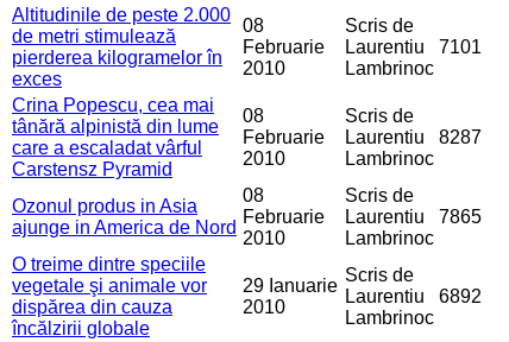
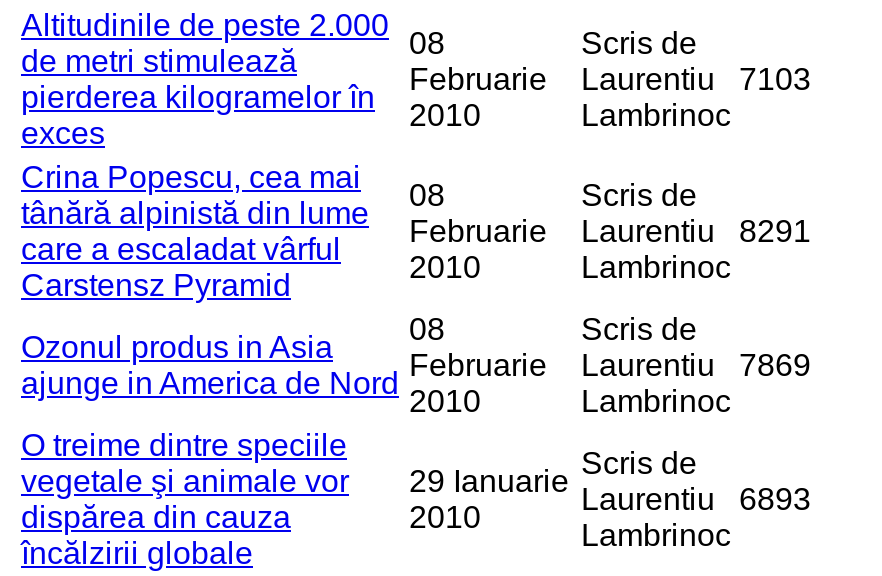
[243,37,482,57] Februarie Laurentiu 7101 -> [409,62,811,96] Februarie Laurentiu 7103
[243,127,482,147] Februarie Laurentiu 8287 -> [409,214,811,248] Februarie Laurentiu 8291
[243,207,482,227] Februarie Laurentiu 7865 -> [409,348,811,382] Februarie Laurentiu 7869
[345,286,482,306] Laurentiu 6892 -> [581,482,811,516] Laurentiu 6893

